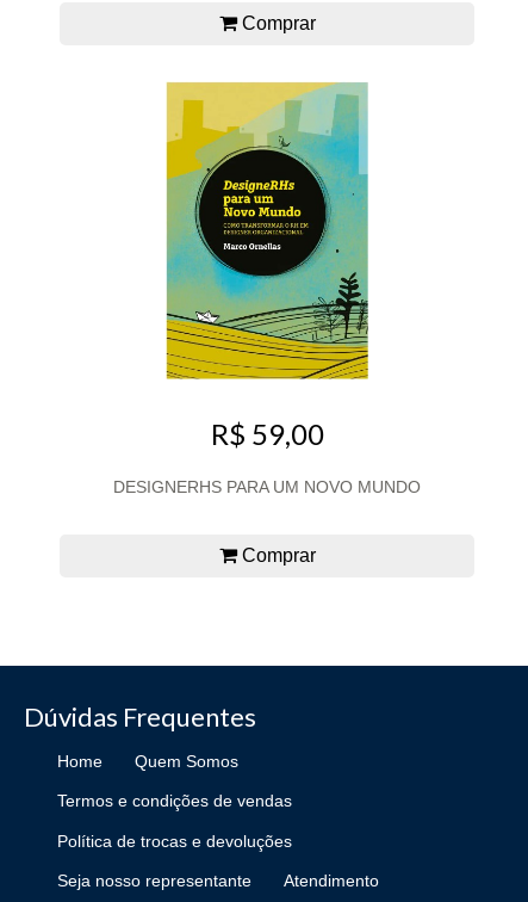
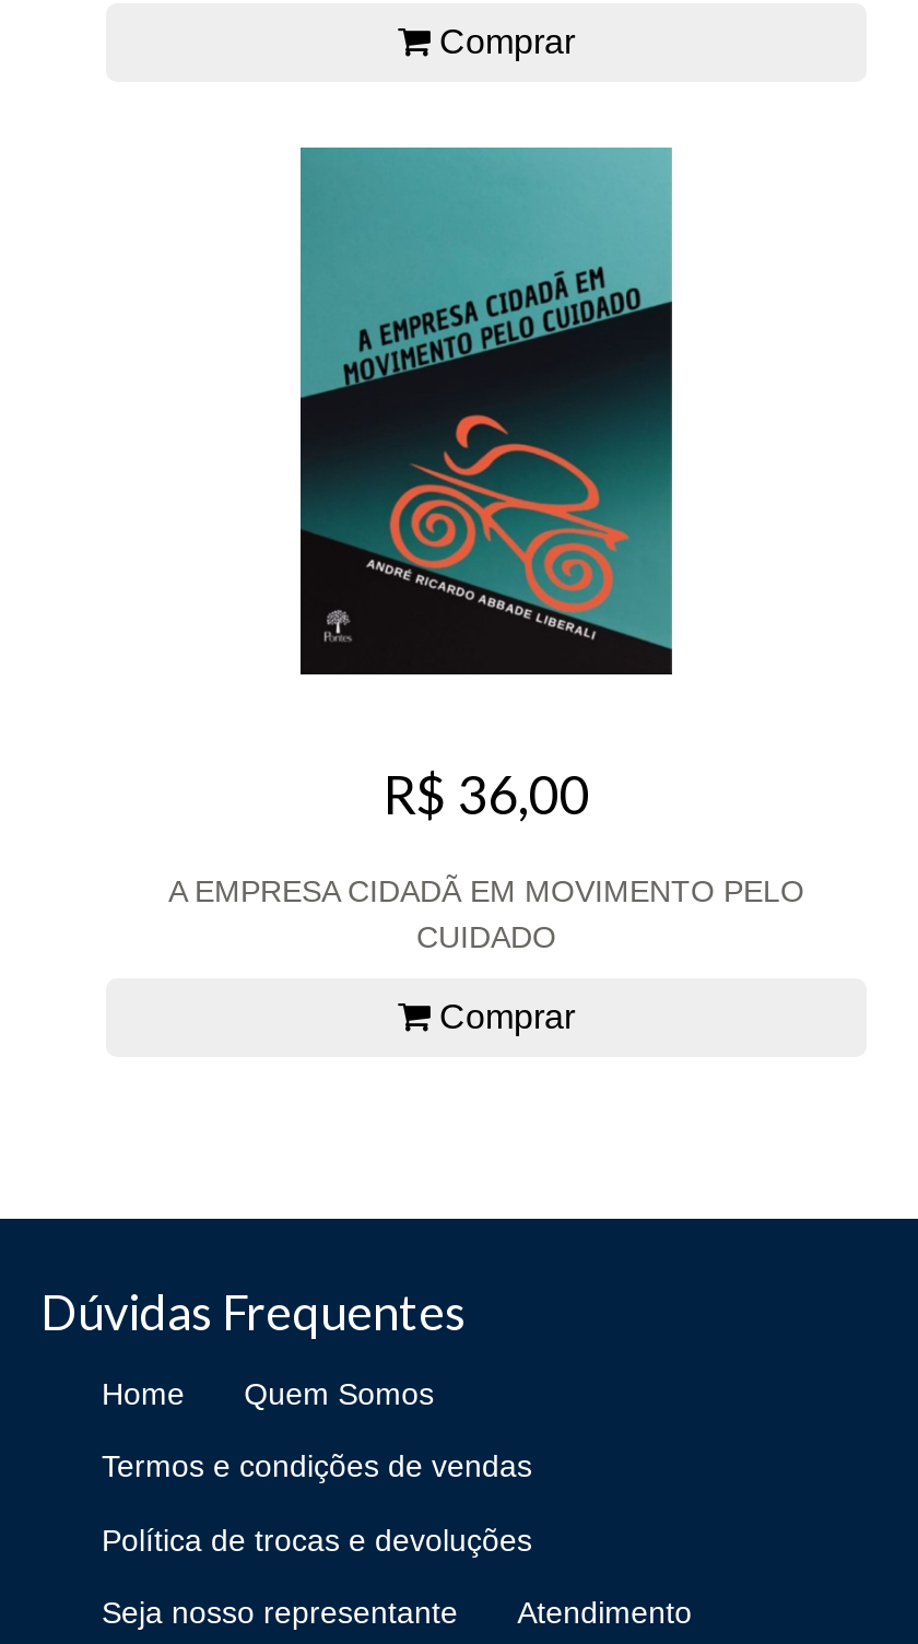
[166,81,369,451] [image] | R$ 59,00 -> [298,145,674,824] [image] | R$ 36,00
[113,477,421,496] DESIGNERHS PARA UM NOVO MUNDO -> [168,874,804,954] A EMPRESA CIDADÃ EM MOVIMENTO PELO | CUIDADO

